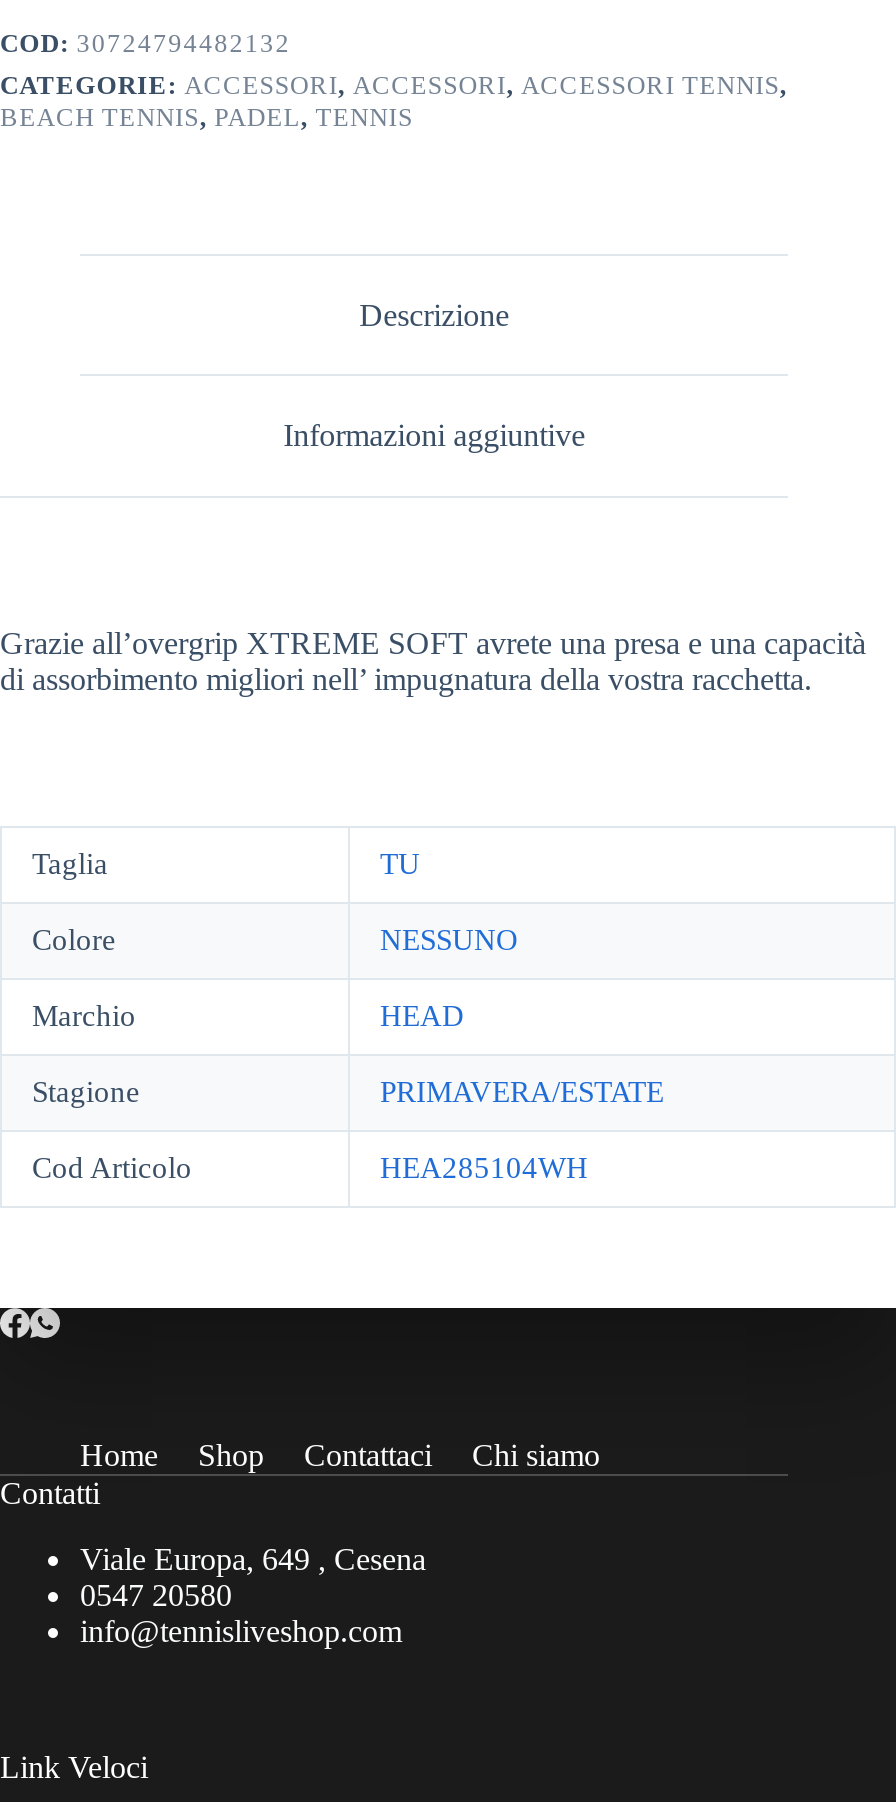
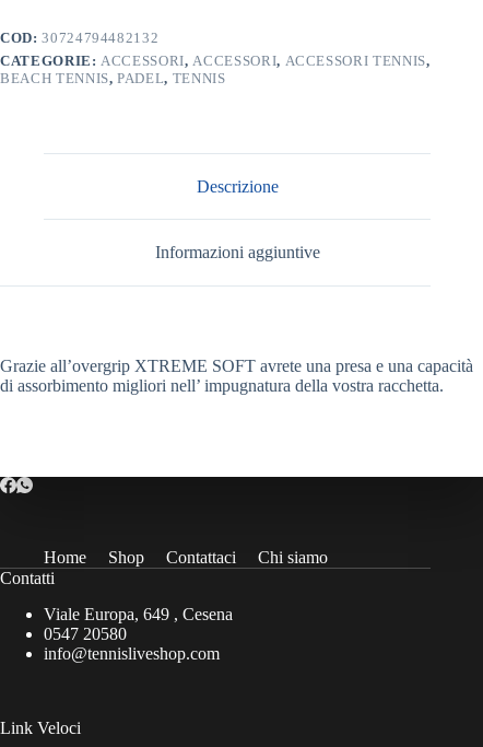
[32,848,664,1184] Taglia | TU | Colore | NESSUNO | Marchio | HEAD | Stagione | PRIMAVERA/ESTATE | Cod Articolo | HEA285104WH -> none

